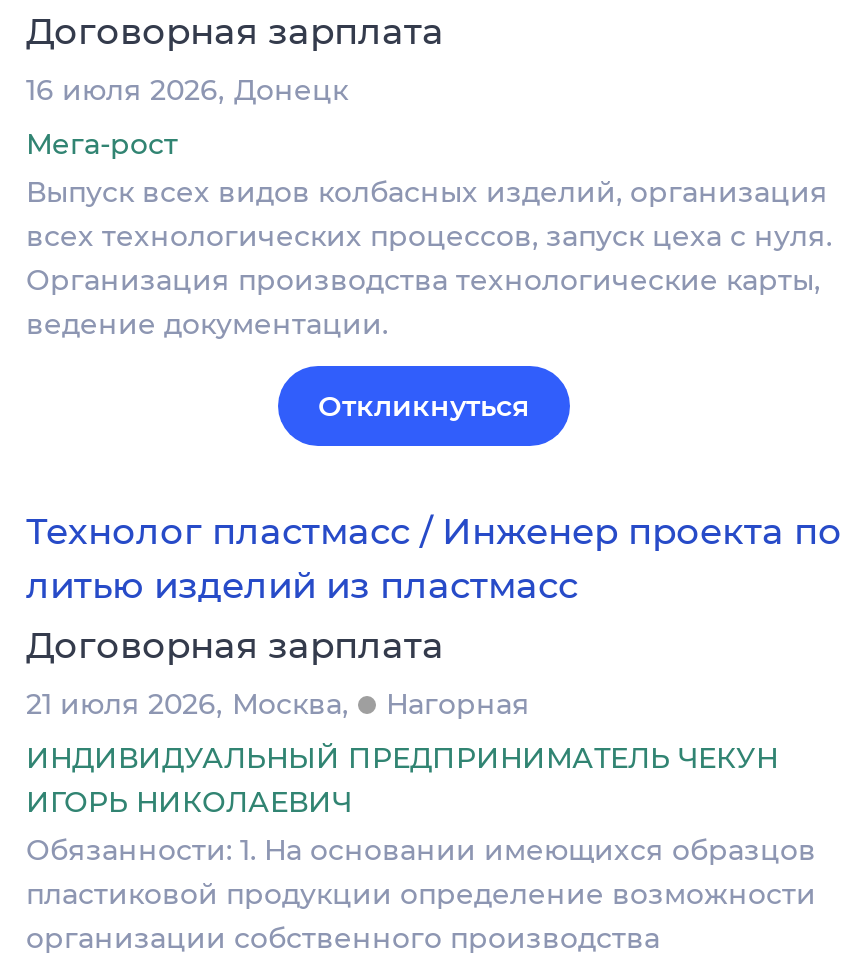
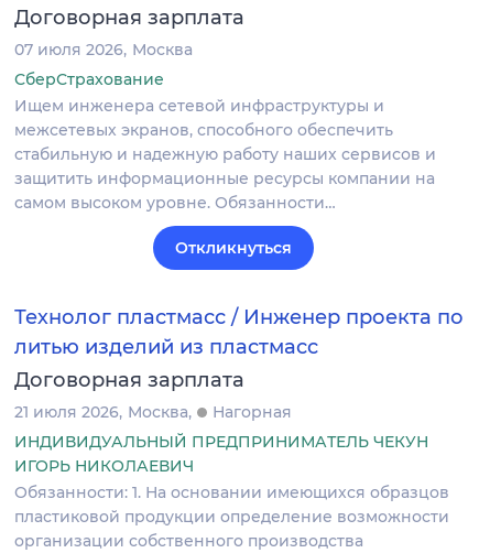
[26,72,348,108] 16 июля 2026 Донецк -> [14,40,193,59] 07 июля 2026 Москва
[26,126,832,342] Мега-рост | Выпуск всех видов колбасных изделий, организация | всех технологических процессов, запуск цеха с нуля. | Организация производства технологические карты, | ведение документации. -> [14,69,436,213] СберСтрахование | Ищем инженера сетевой инфраструктуры и | межсетевых экранов, способного обеспечить | стабильную и надежную работу наших сервисов и | защитить информационные ресурсы компании на | самом высоком уровне. Обязанности…

